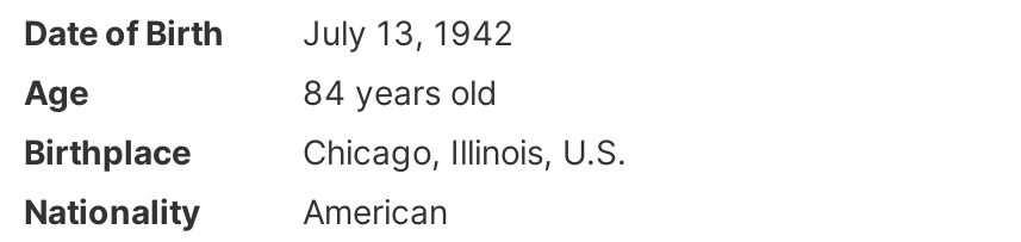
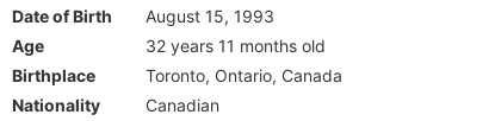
[24,11,512,52] Date of Birth July 13, 1942 -> [12,6,274,26] Date of Birth August 15, 1993
[303,71,498,111] 84 years old -> [146,35,326,55] 32 years 11 months old
[303,130,627,171] Chicago, Illinois, U.S. -> [146,65,342,85] Toronto, Ontario, Canada
[303,190,448,231] American -> [146,95,219,115] Canadian

